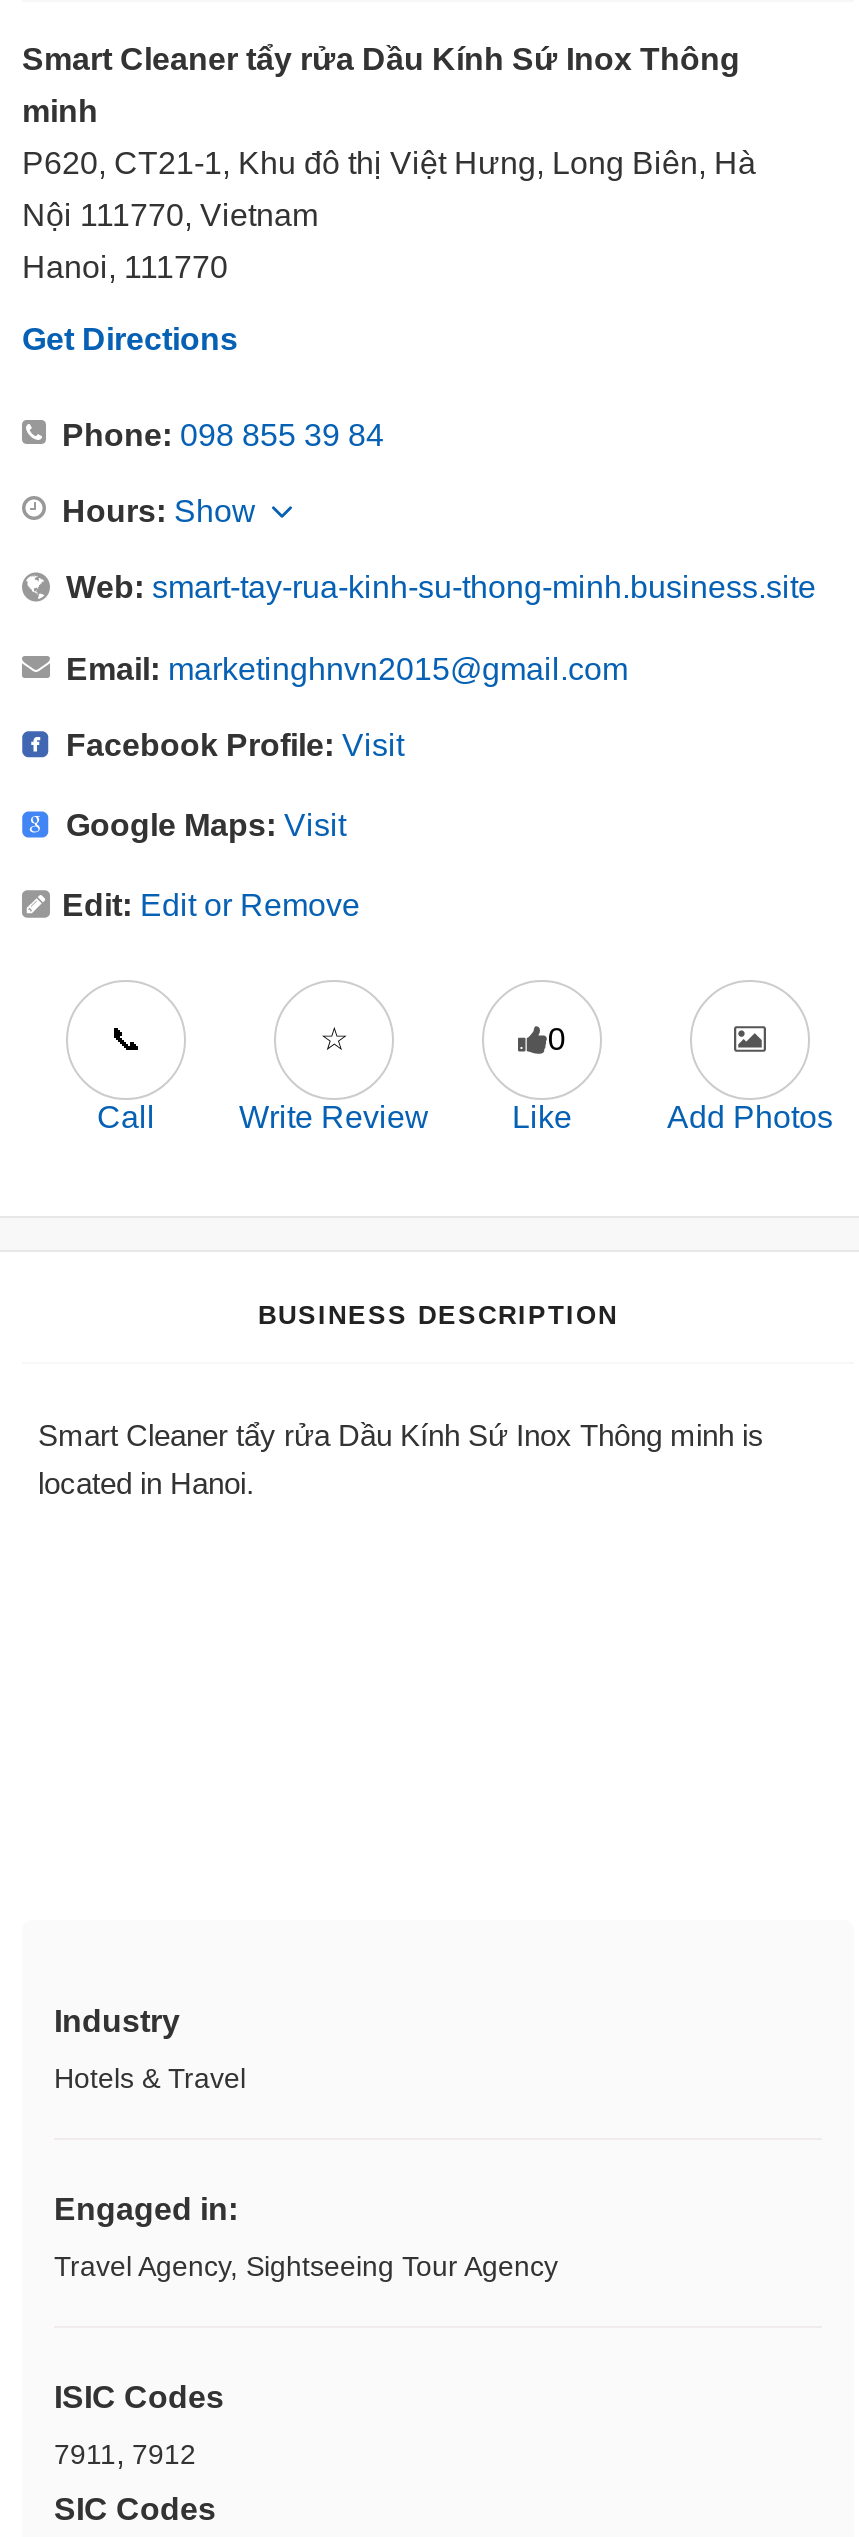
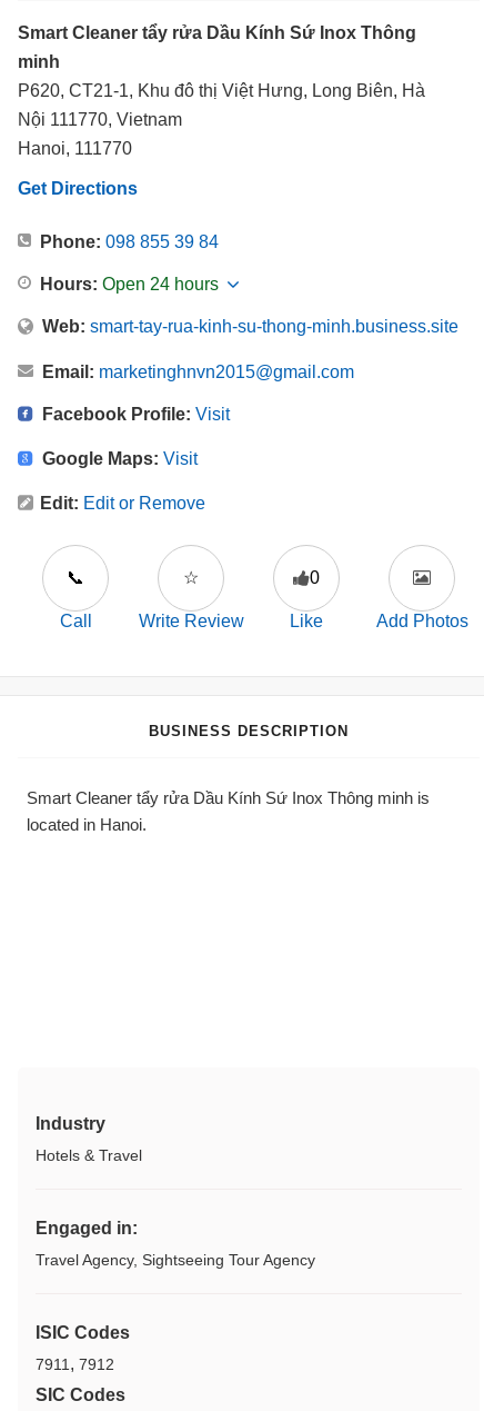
[62,494,256,528] Hours: Show -> [40,275,219,294] Hours: Open 24 hours

